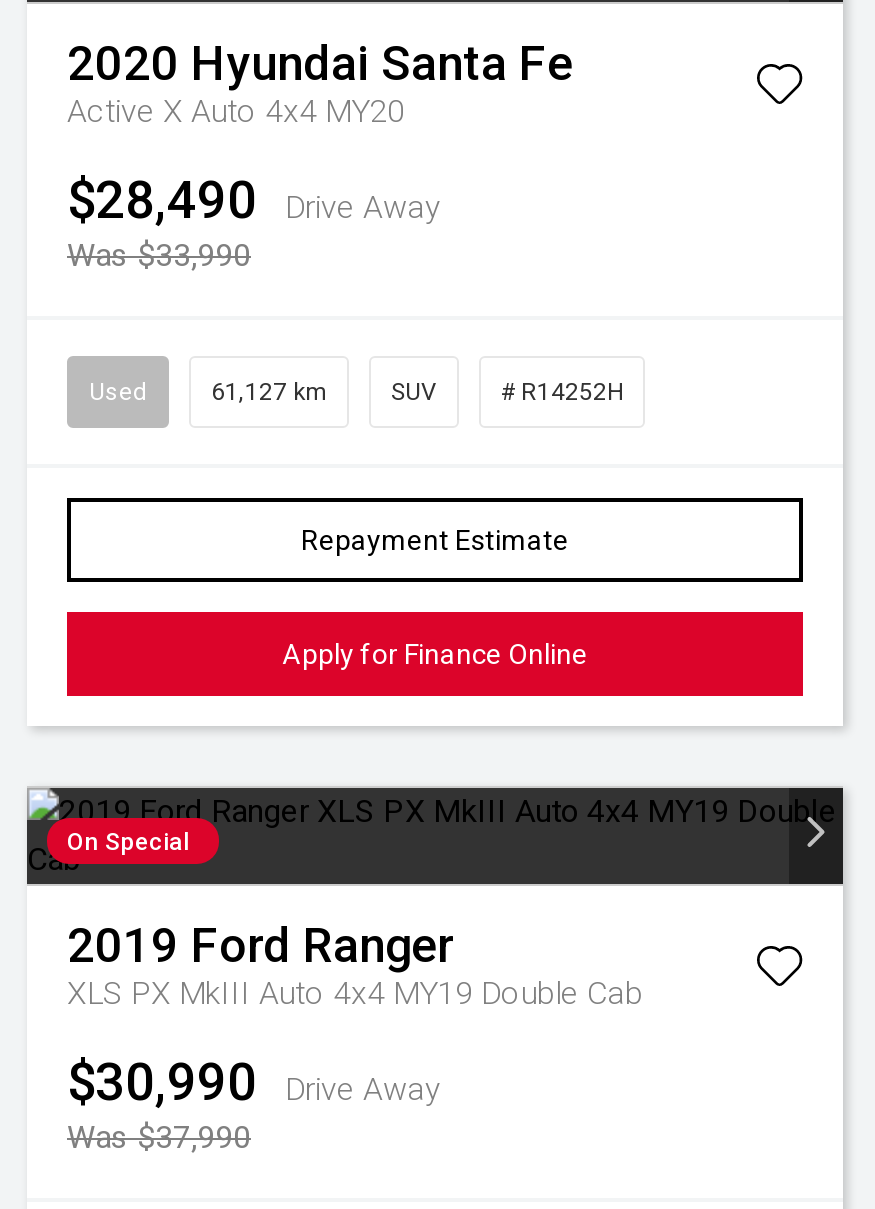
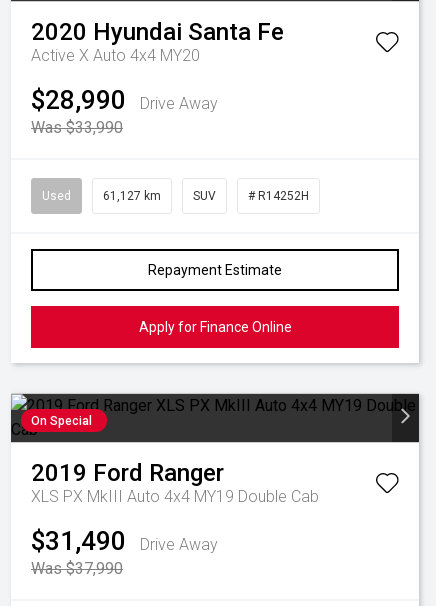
[67,170,441,230] $28,490 Drive Away -> [31,85,218,115] $28,990 Drive Away
[67,1052,441,1112] $30,990 Drive Away -> [31,526,218,556] $31,490 Drive Away

